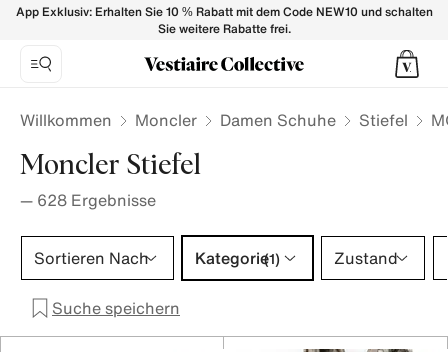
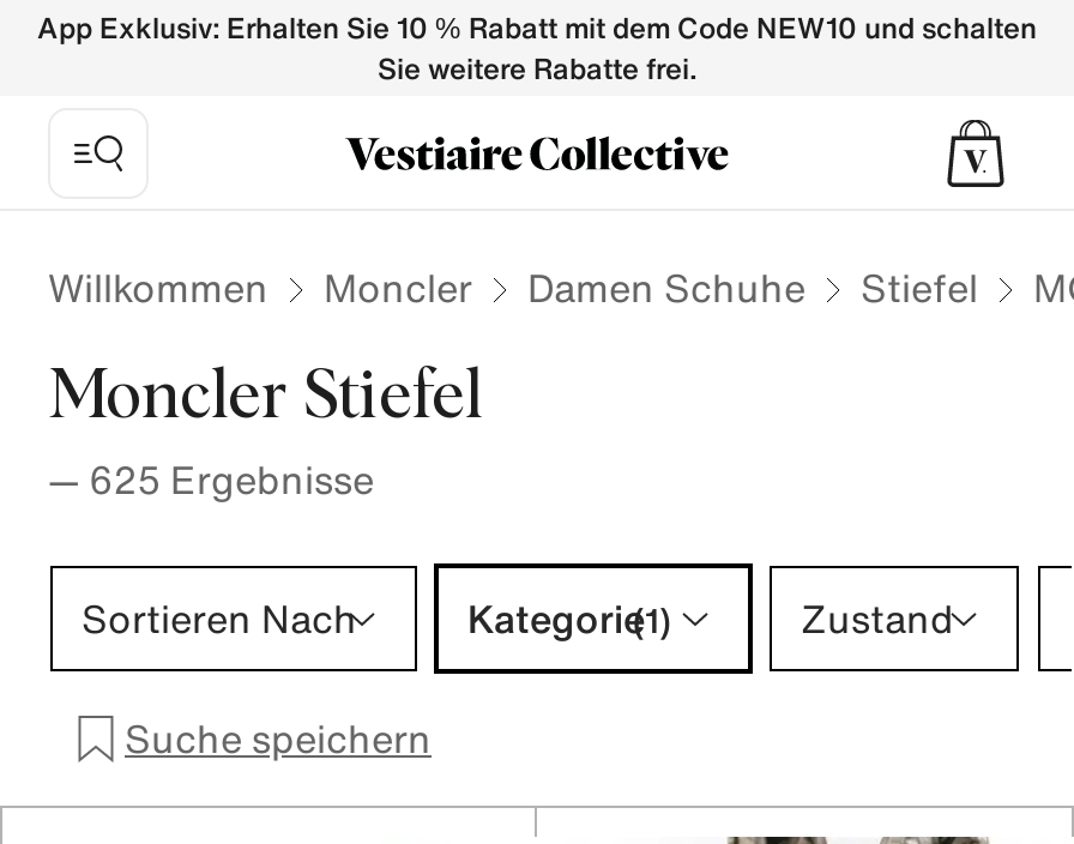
[20,188,156,212] — 628 Ergebnisse -> [48,451,374,508] — 625 Ergebnisse

